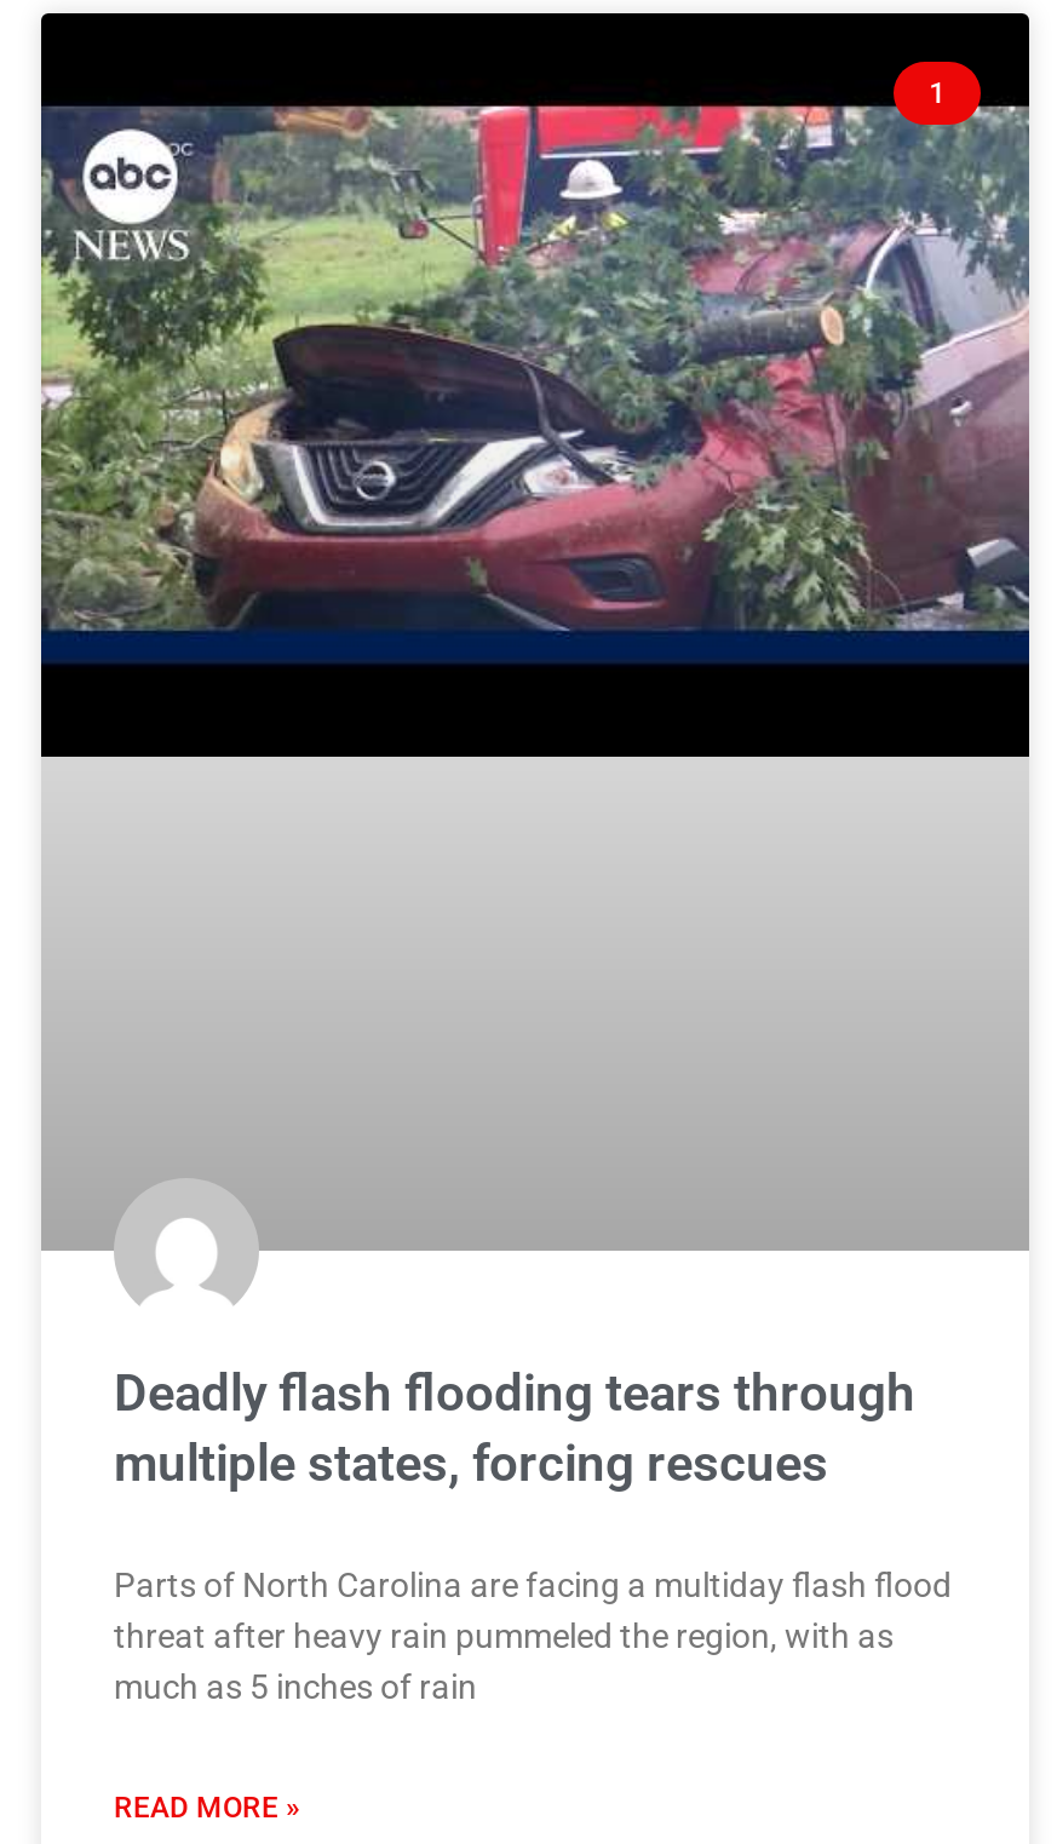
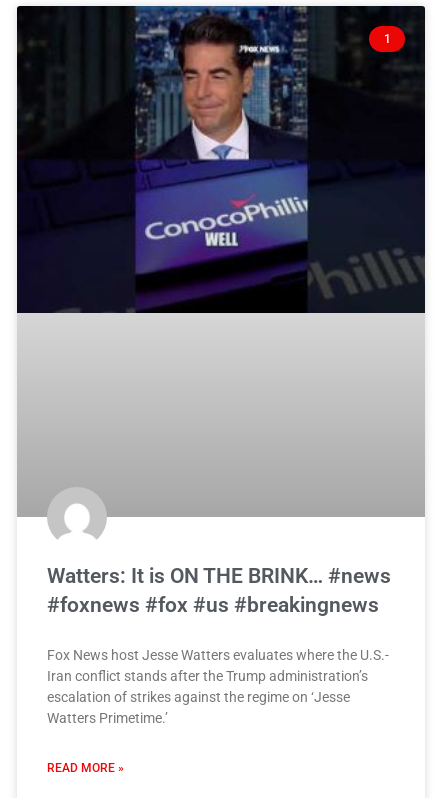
[39,11,1032,754] [image] -> [16,5,426,313] [image]
[114,1363,915,1492] Deadly flash flooding tears through | multiple states, forcing rescues -> [47,563,391,616] Watters: It is ON THE BRINK… #news | #foxnews #fox #us #breakingnews
[114,1564,952,1705] Parts of North Carolina are facing a multiday flash flood | threat after heavy rain pummeled the region, with as | much as 5 inches of rain -> [47,646,389,725] Fox News host Jesse Watters evaluates where the U.S.- | Iran conflict stands after the Trump administration’s | escalation of strikes against the regime on ‘Jesse | Watters Primetime.’

